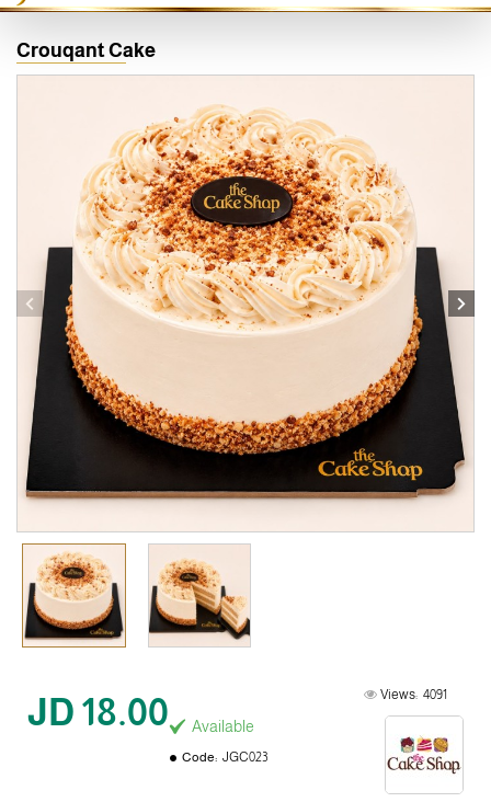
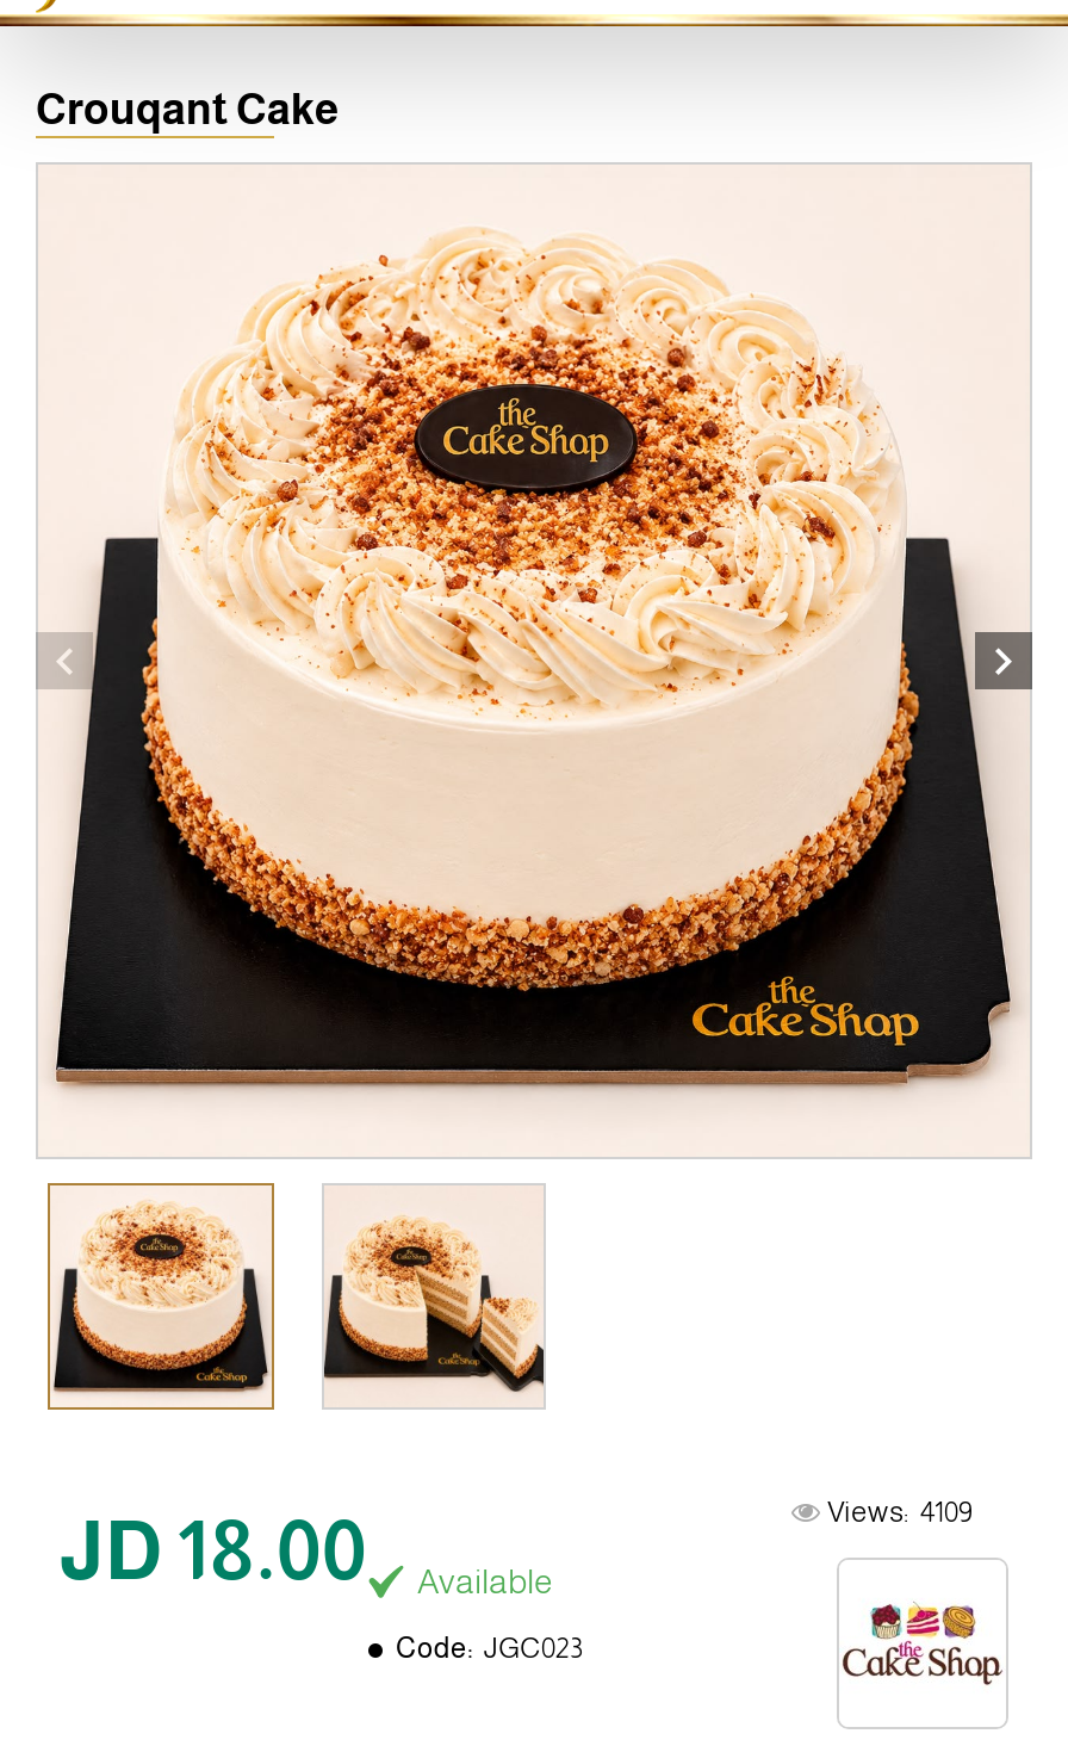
[380,686,447,702] Views: 4091 -> [827,1494,973,1528] Views: 4109

